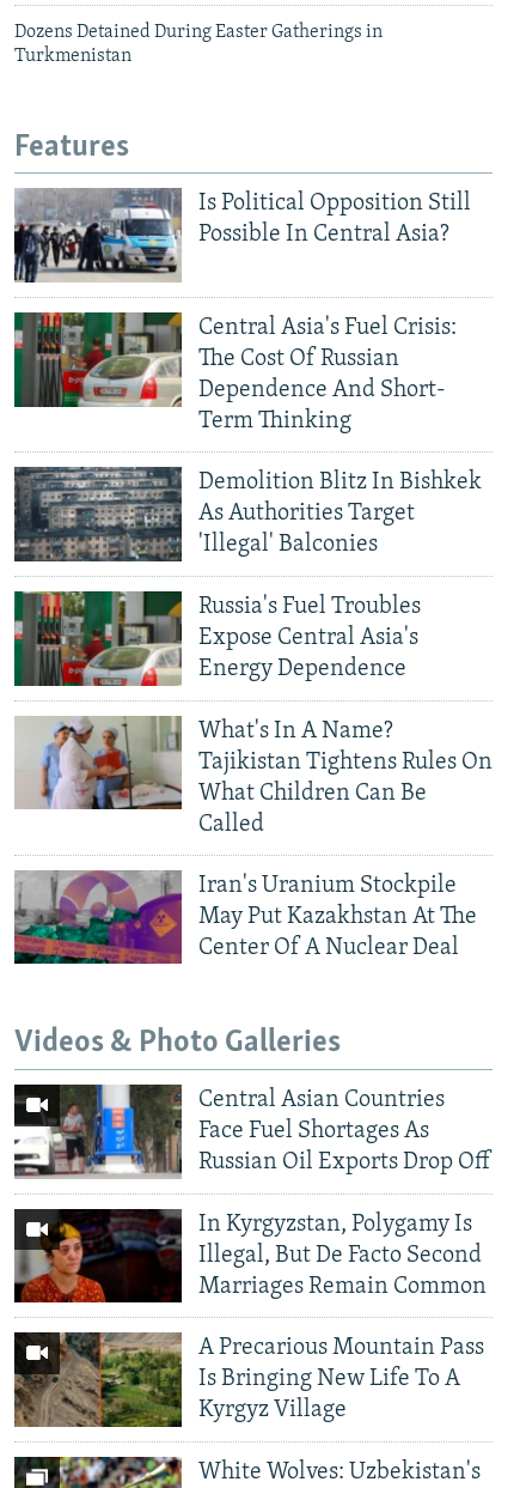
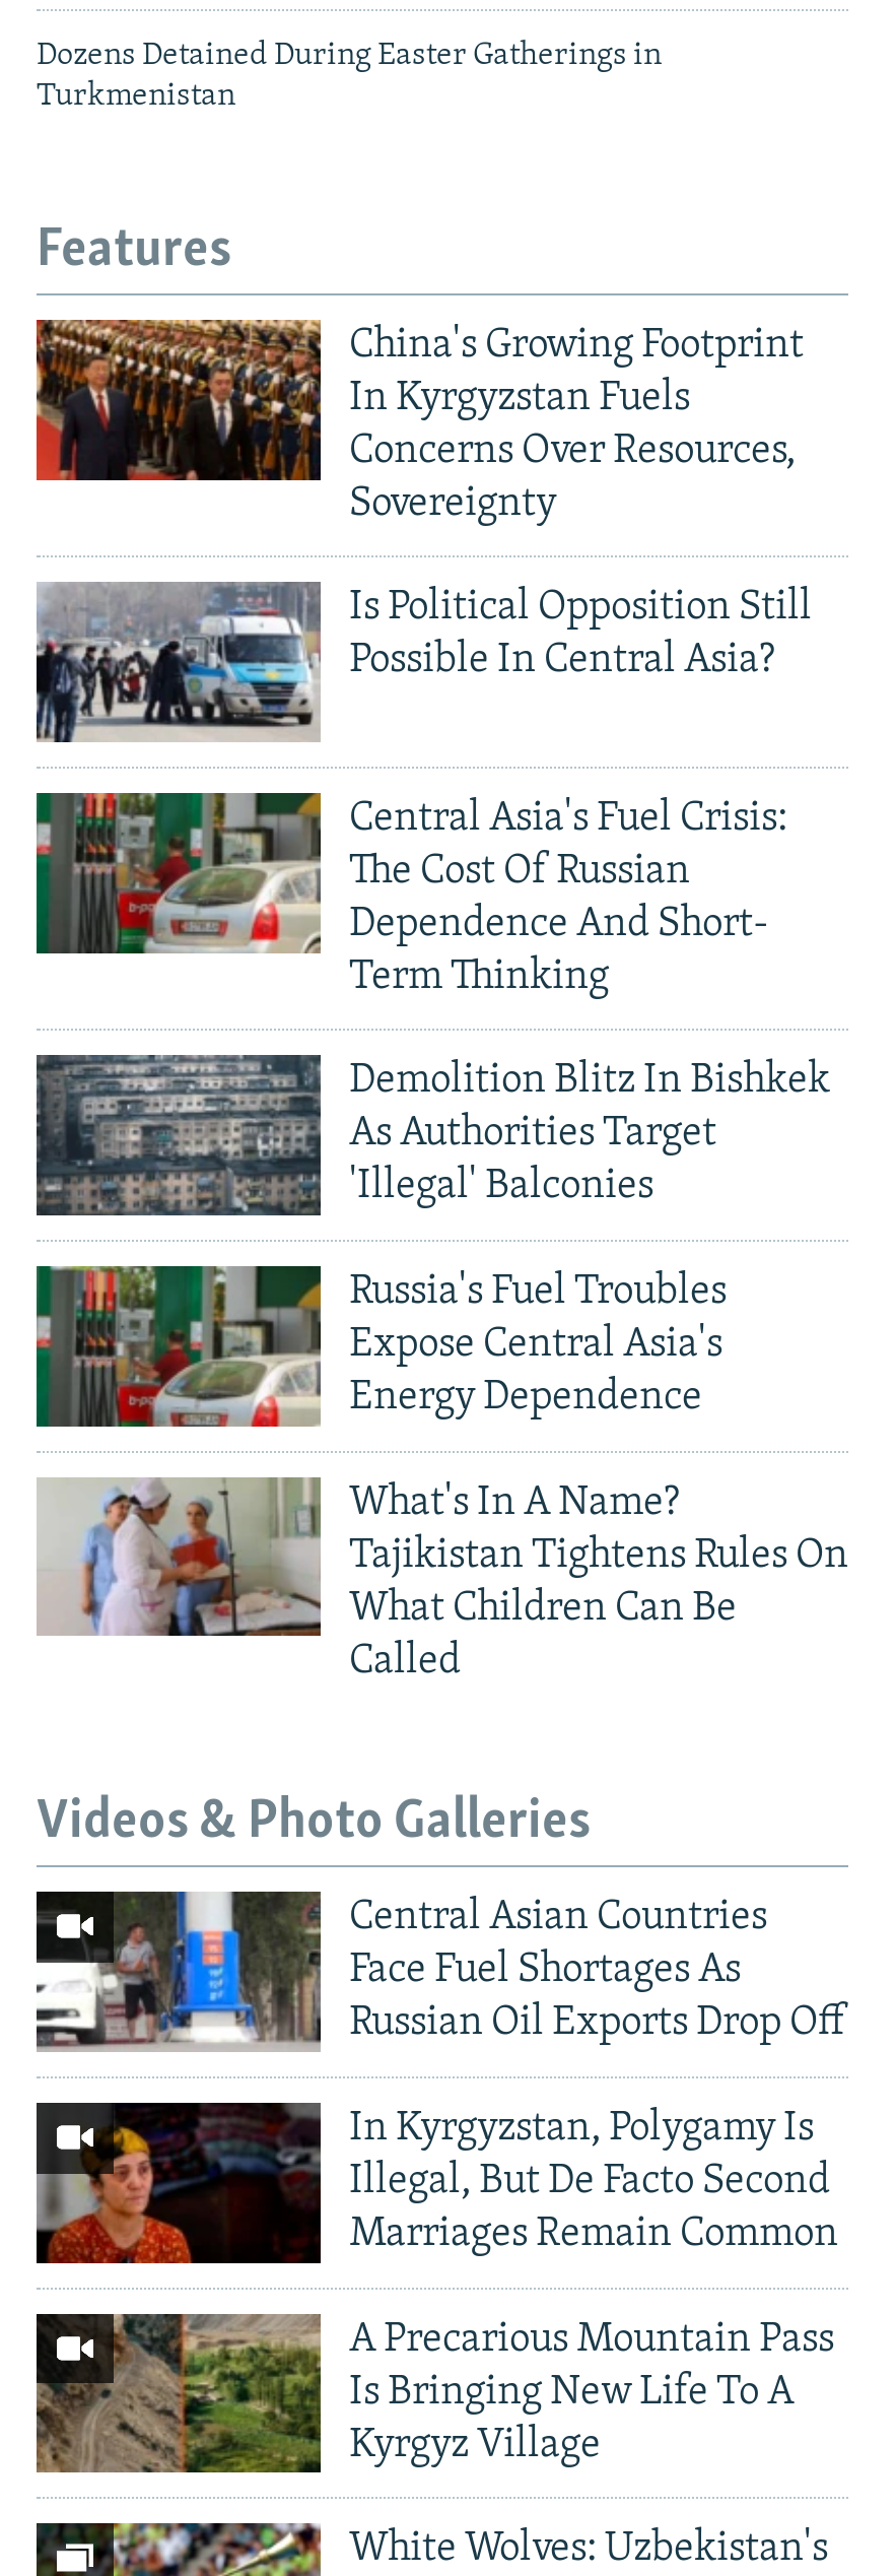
none -> [35,318,804,526] [image] | China's Growing Footprint | In Kyrgyzstan Fuels | Concerns Over Resources, | Sovereignty
moved [12,187,493,836] -> [32,580,848,1682]: [image] | Is Political Opposition Still | Possible In Central Asia? | ... | What Children Can Be | Called
[13,869,477,965] [image] | Iran's Uranium Stockpile | May Put Kazakhstan At The | Center Of A Nuclear Deal -> none

